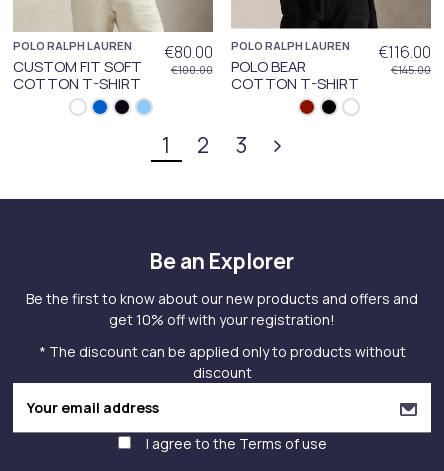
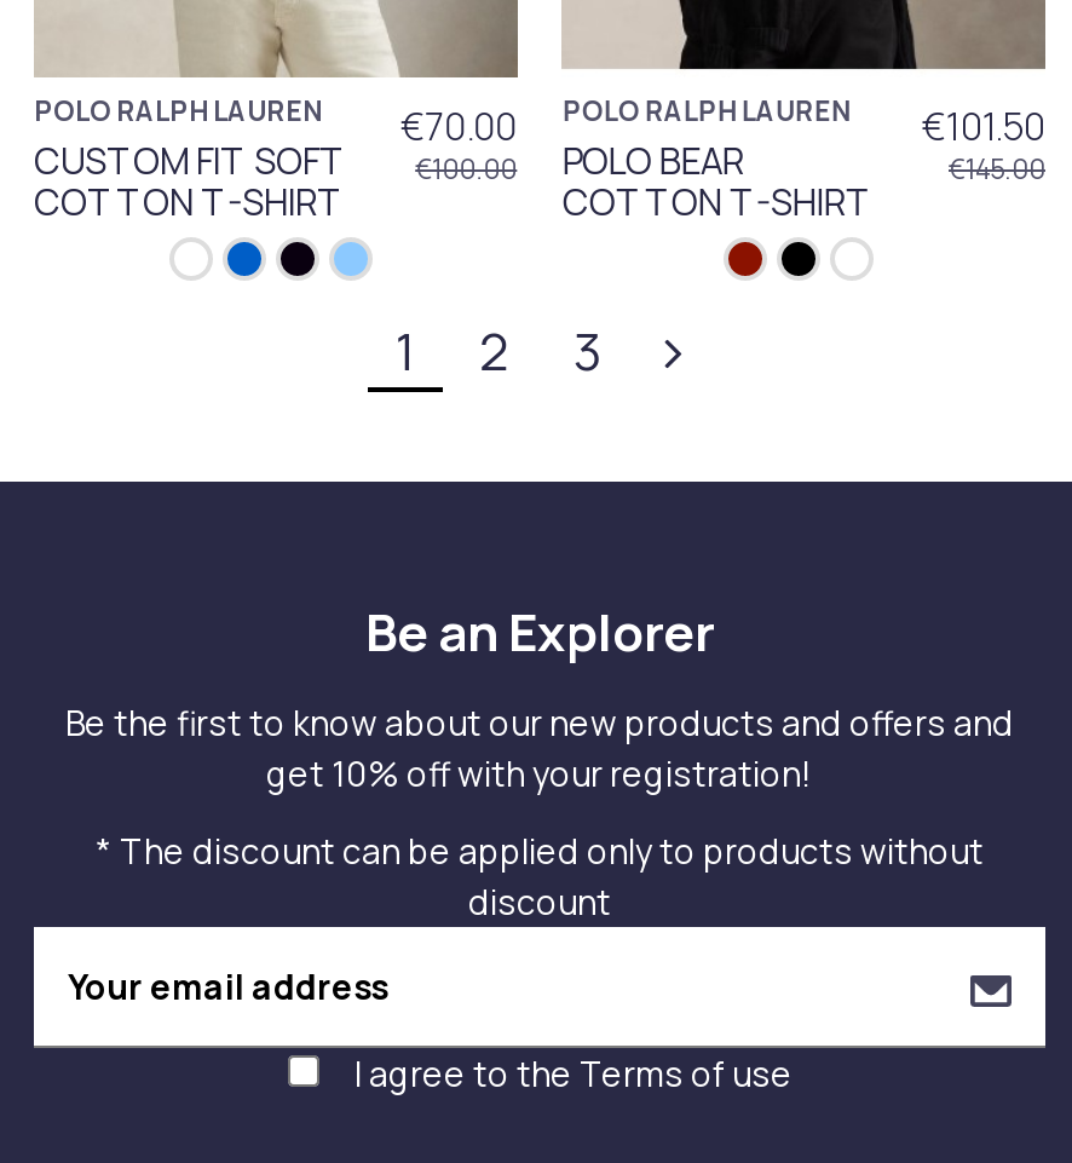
[164,41,213,63] €80.00 -> [401,100,517,153] €70.00
[378,41,431,63] €116.00 -> [922,100,1045,153] €101.50

